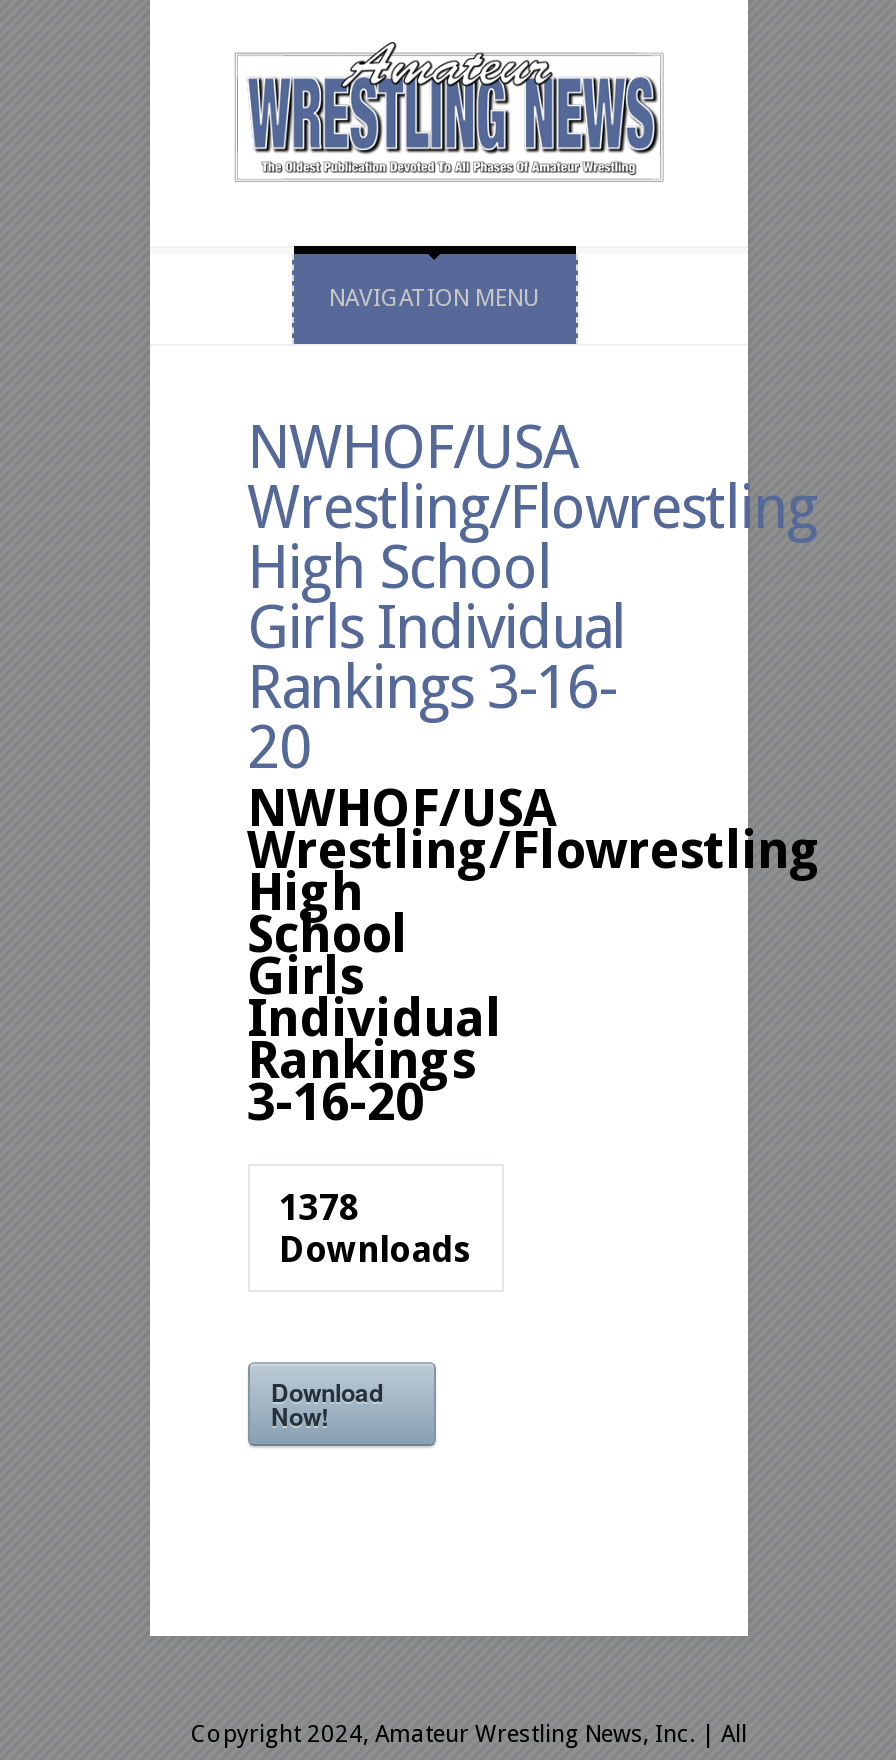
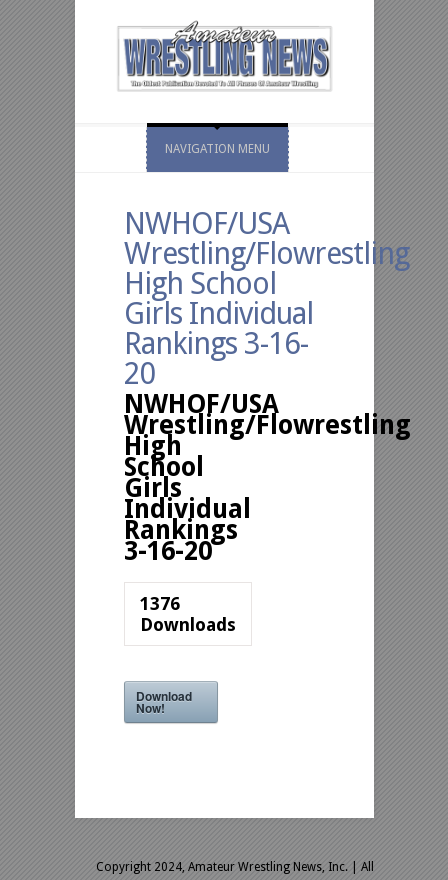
[279,1186,359,1228] 1378 -> [139,593,179,614] 1376

